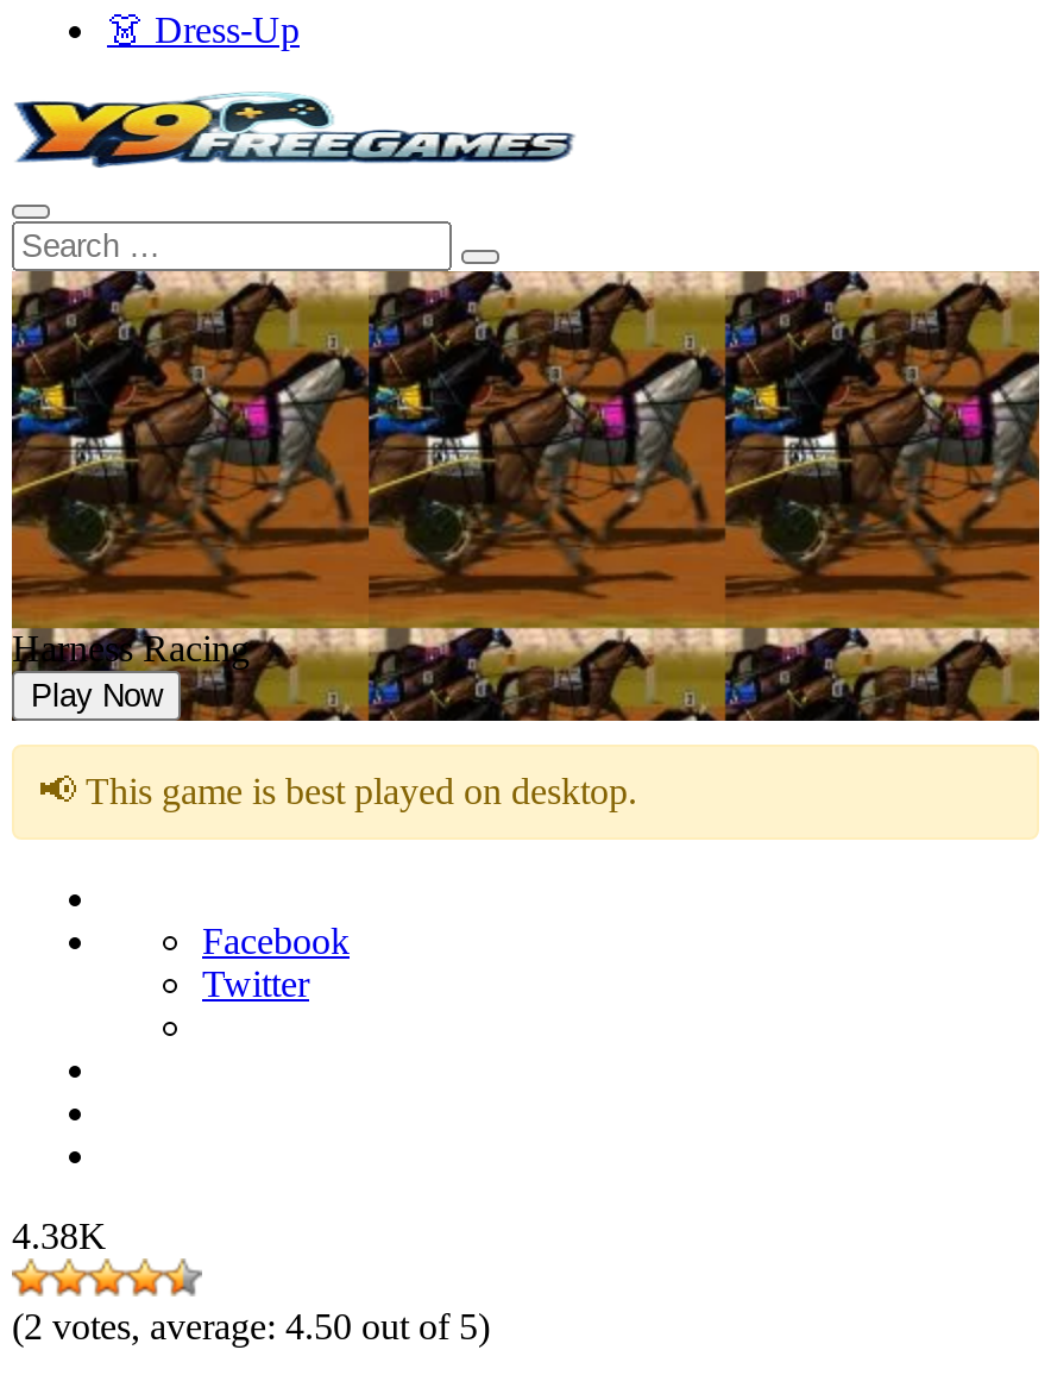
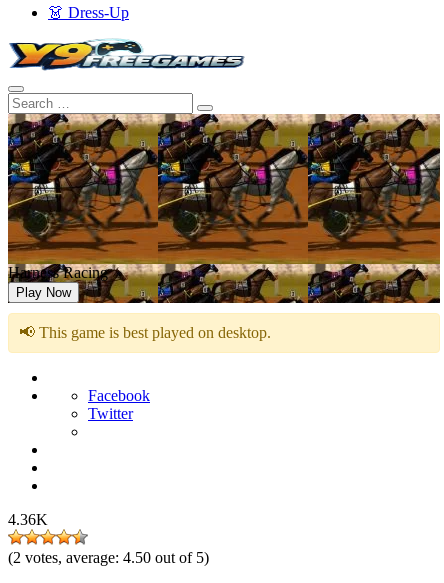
[12,1216,107,1256] 4.38K -> [8,511,48,528] 4.36K

